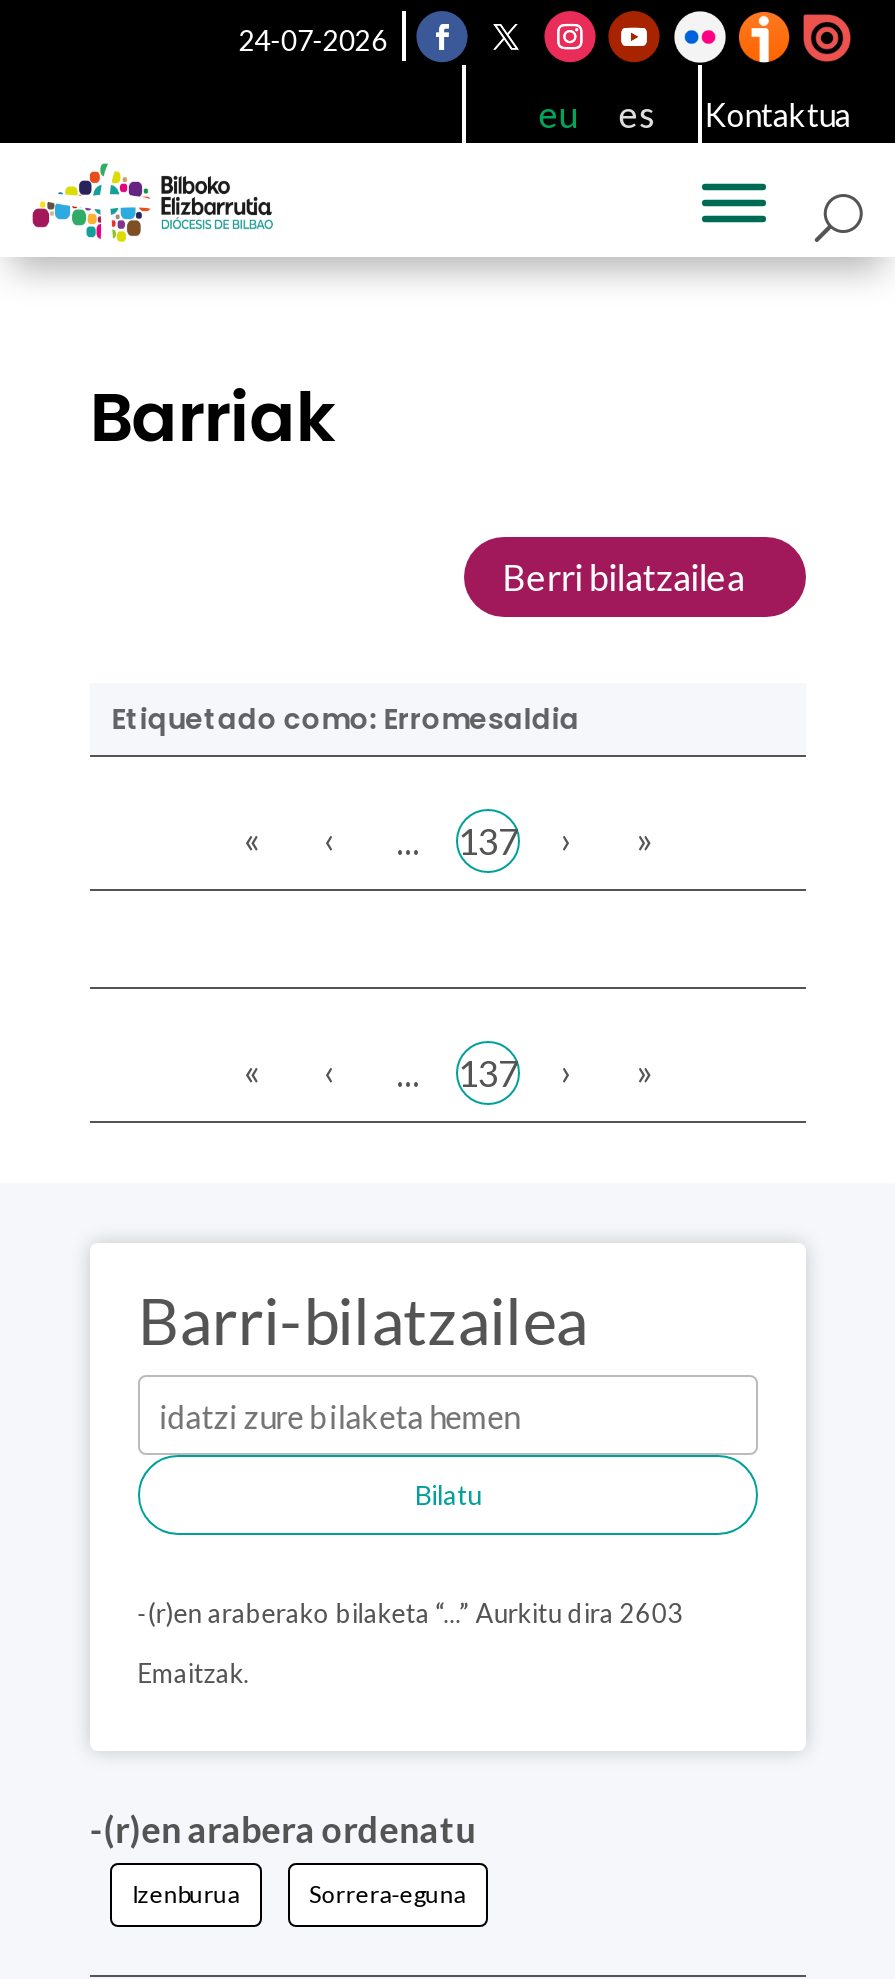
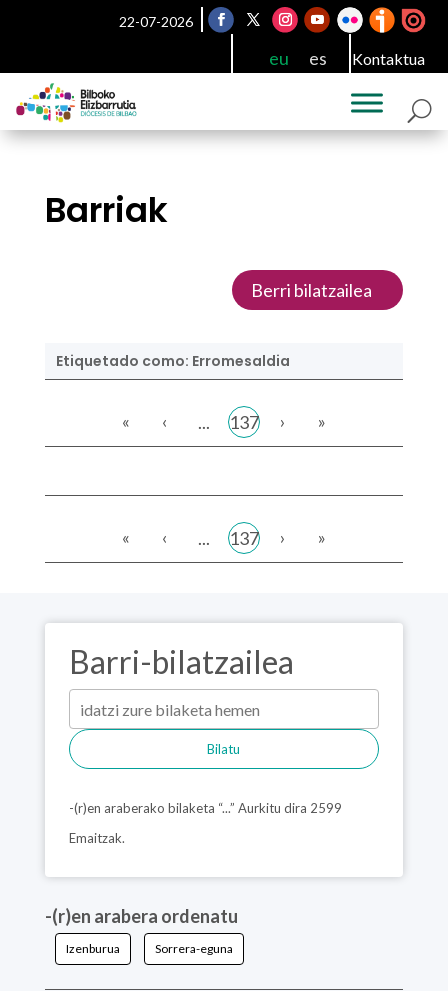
[239,23,387,57] 24-07-2026 -> [119,13,193,30] 22-07-2026
[138,1597,684,1629] -(r)en araberako bilaketa “...” Aurkitu dira 2603 -> [69,800,342,816] -(r)en araberako bilaketa “...” Aurkitu dira 2599

